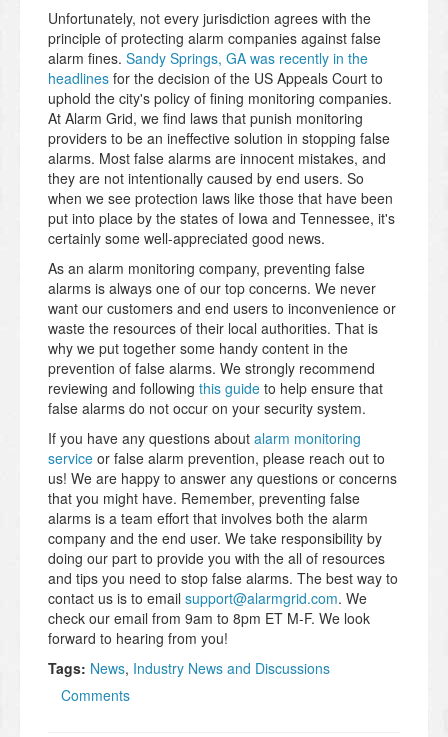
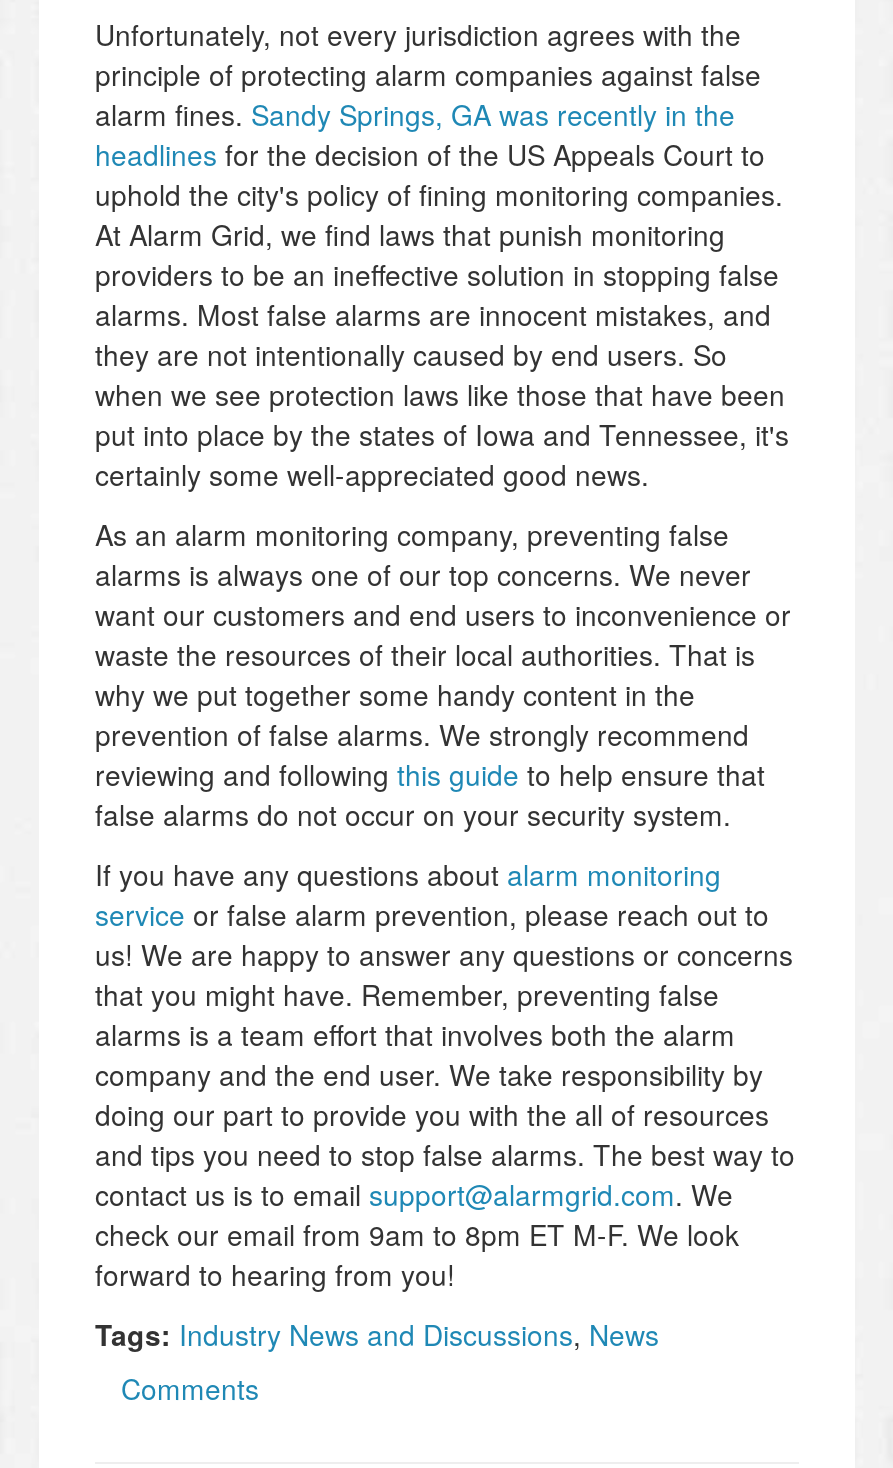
[48,658,330,678] Tags: News, Industry News and Discussions -> [95,1314,659,1354] Tags: Industry News and Discussions, News

